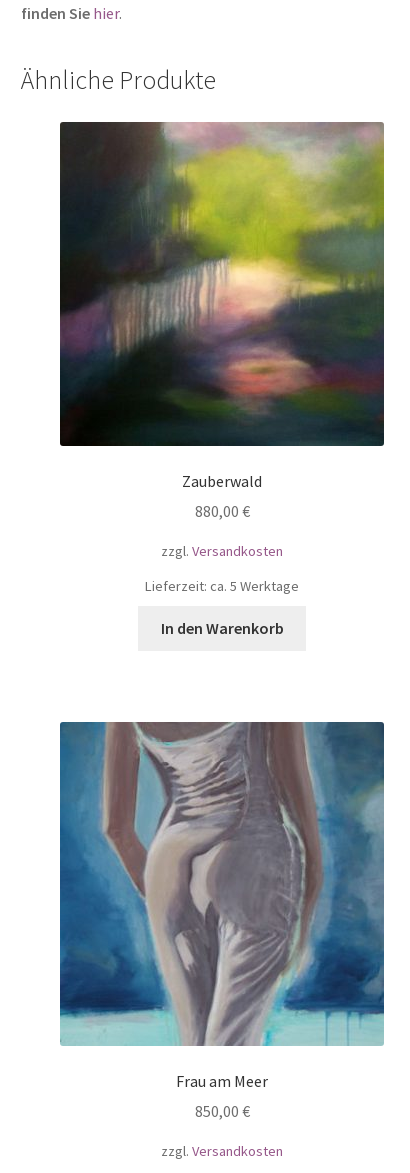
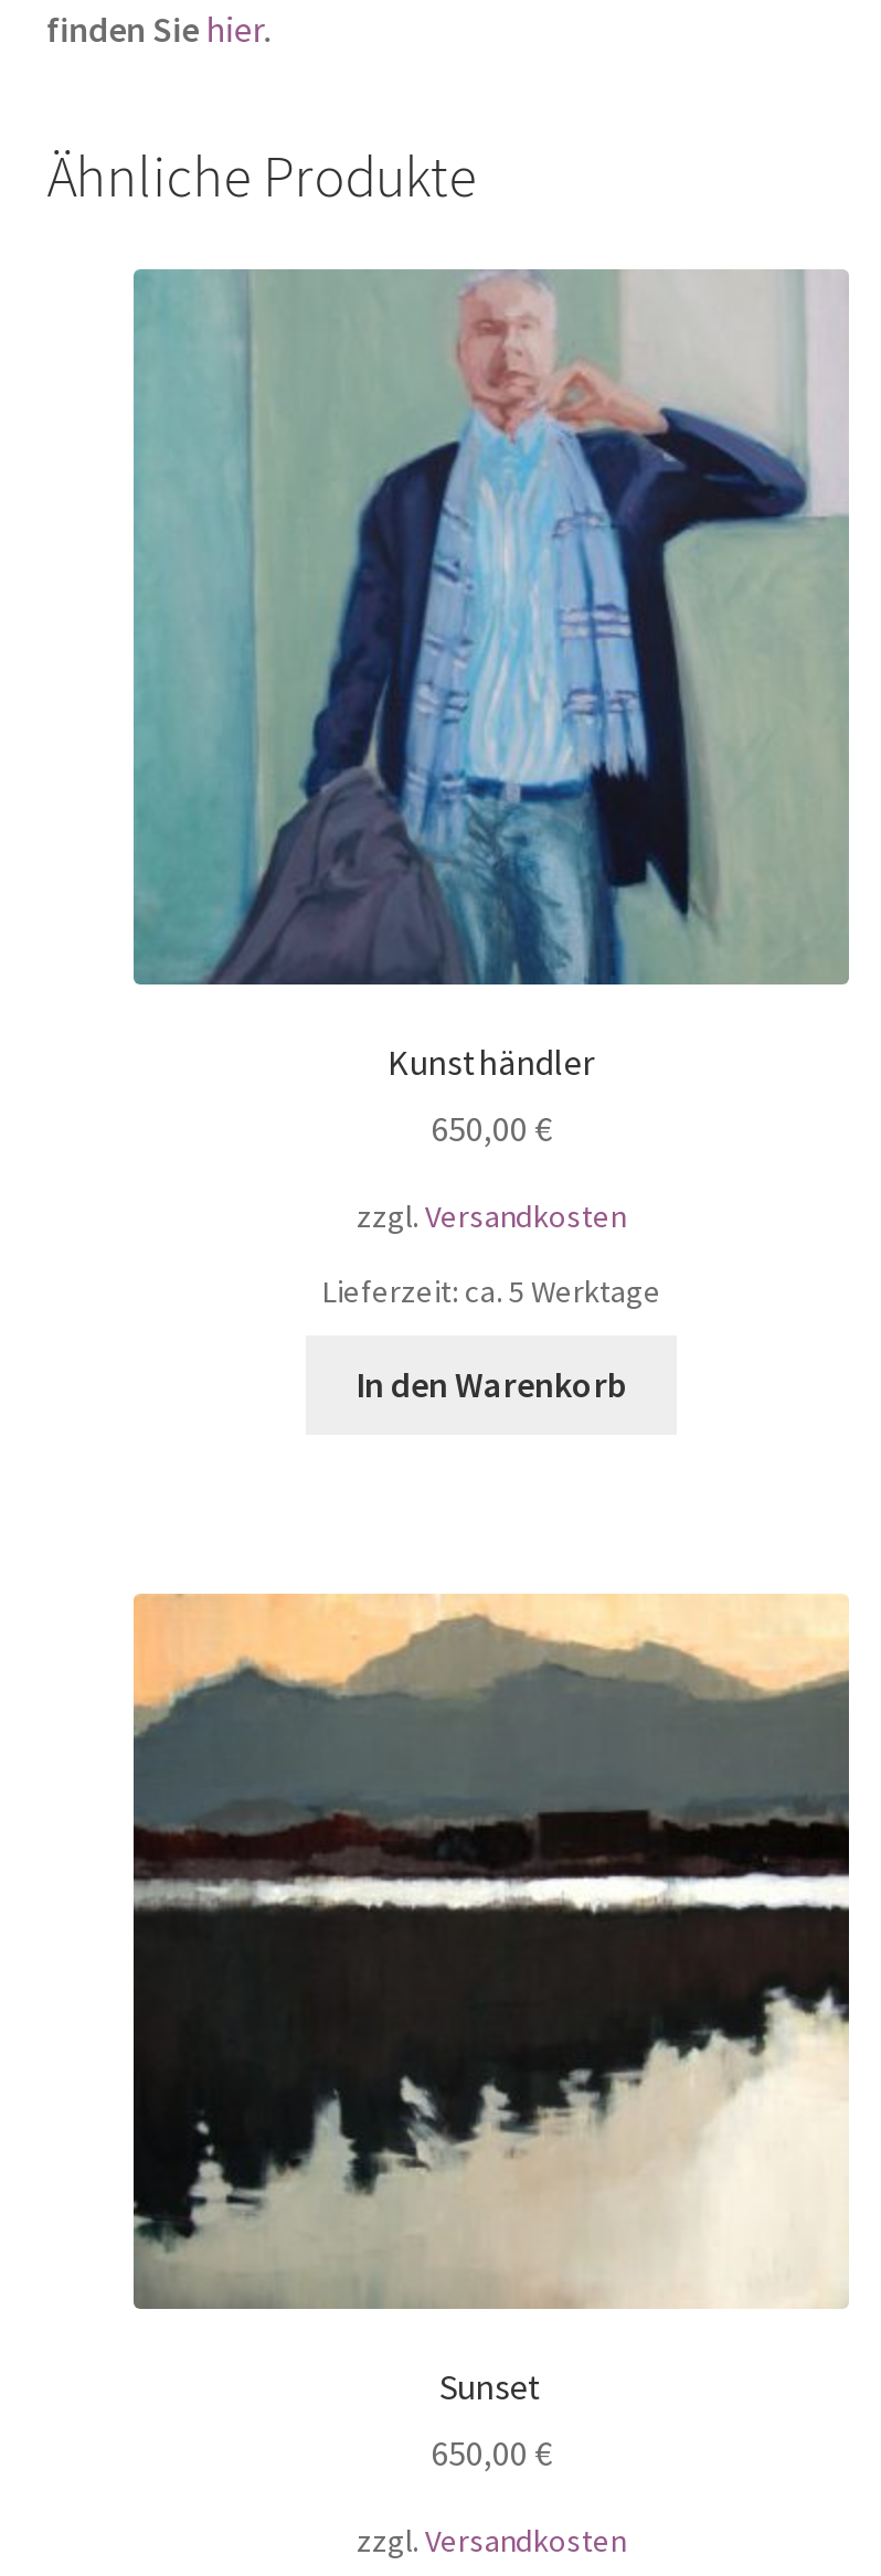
[59,121,385,491] [image] | Zauberwald -> [131,267,849,1083] [image] | Kunsthändler
[194,501,249,521] 880,00 € -> [431,1107,552,1151] 650,00 €
[59,721,385,1091] [image] | Frau am Meer -> [131,1592,851,2408] [image] | Sunset
[194,1101,249,1121] 850,00 € -> [431,2431,552,2475] 650,00 €

